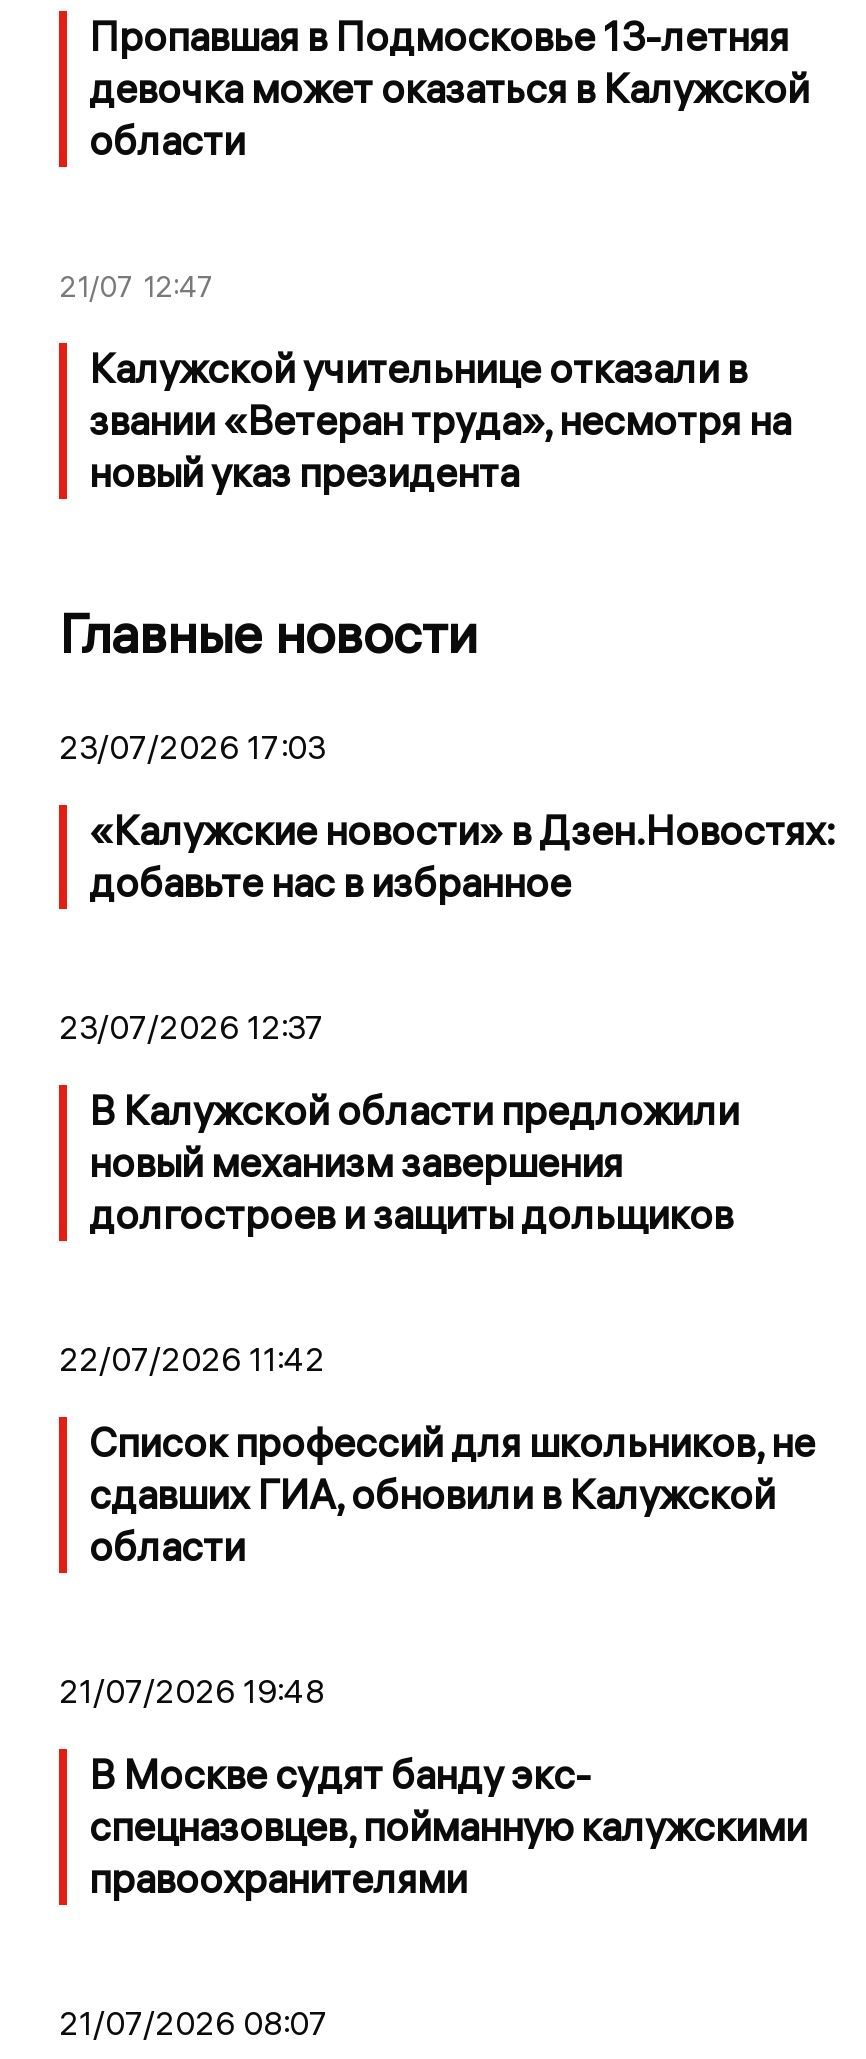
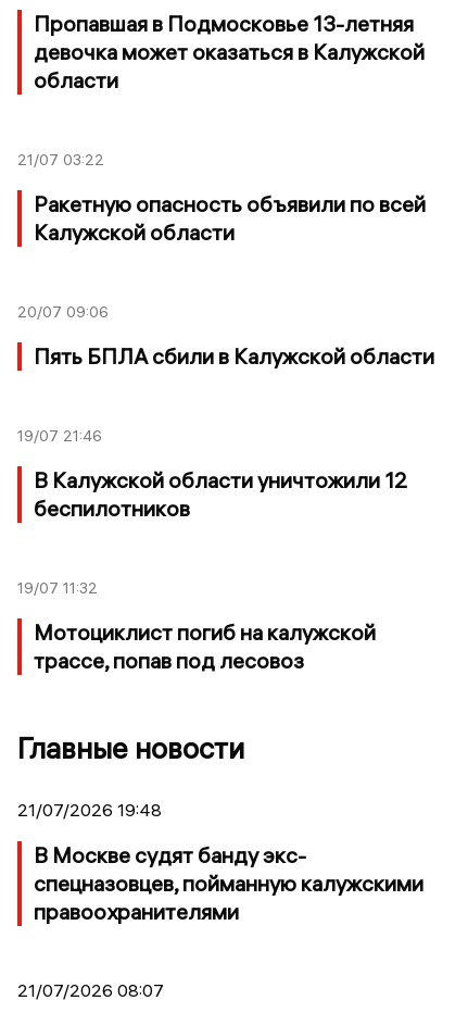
[59,269,791,497] 21/07 12:47 | Калужской учительнице отказали в | звании «Ветеран труда», несмотря на | новый указ президента -> [17,150,434,674] 21/07 03:22 | Ракетную опасность объявили по всей | Калужской области | 20/07 09:06 | Пять БПЛА сбили в Калужской области | 19/07 21:46 | В Калужской области уничтожили 12 | беспилотников | 19/07 11:32 | Мотоциклист погиб на калужской | трассе, попав под лесовоз
moved [59,601,477,667] -> [17,731,244,766]: Главные новости
[59,727,835,1571] 23/07/2026 17:03 | «Калужские новости» в Дзен.Новостях: | добавьте нас в избранное | 23/07/2026 12:37 | В Калужской области предложили | новый механизм завершения | долгостроев и защиты дольщиков | 22/07/2026 11:42 | Список профессий для школьников, не | сдавших ГИА, обновили в Калужской | области -> none

